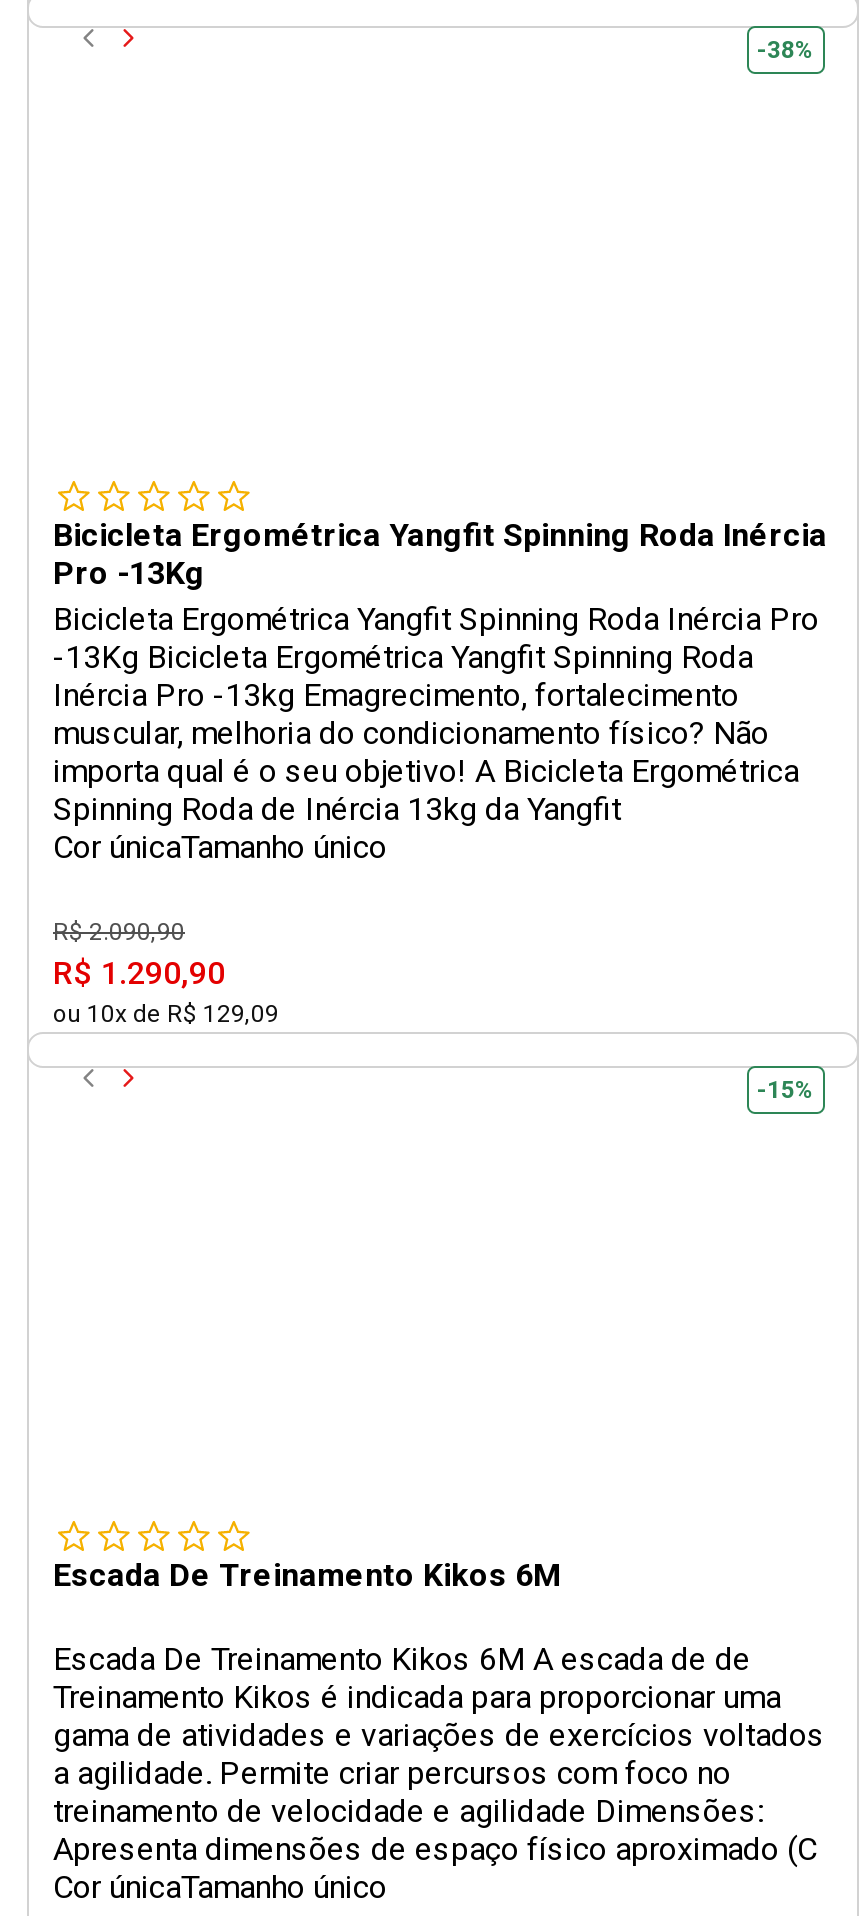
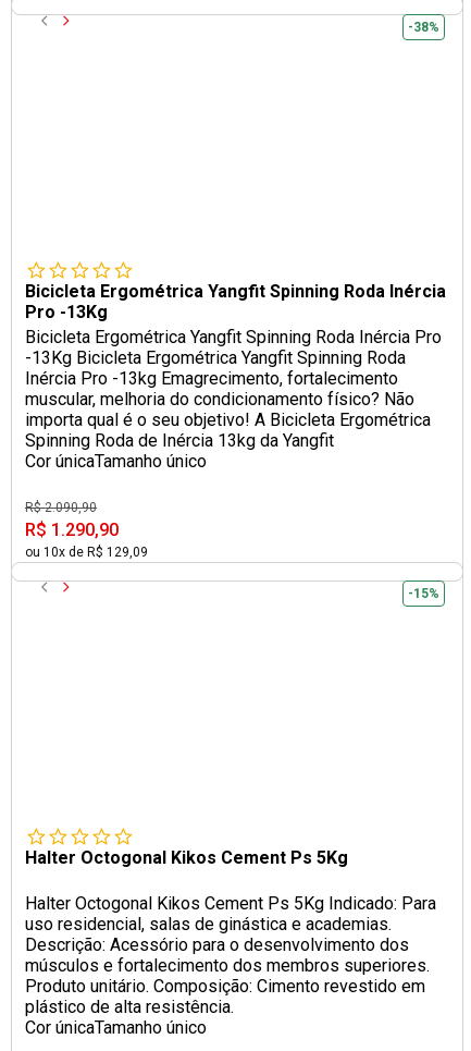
[53,1556,561,1594] Escada De Treinamento Kikos 6M -> [25,847,348,868] Halter Octogonal Kikos Cement Ps 5Kg
[53,1640,825,1868] Escada De Treinamento Kikos 6M A escada de de | Treinamento Kikos é indicada para proporcionar uma | gama de atividades e variações de exercícios voltados | a agilidade. Permite criar percursos com foco no | treinamento de velocidade e agilidade Dimensões: | Apresenta dimensões de espaço físico aproximado (C -> [25,893,436,1017] Halter Octogonal Kikos Cement Ps 5Kg Indicado: Para | uso residencial, salas de ginástica e academias. | Descrição: Acessório para o desenvolvimento dos | músculos e fortalecimento dos membros superiores. | Produto unitário. Composição: Cimento revestido em | plástico de alta resistência.

